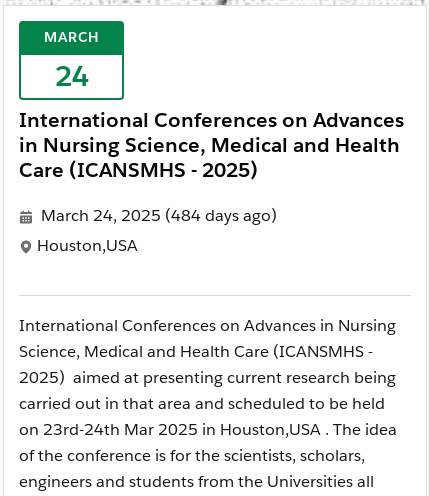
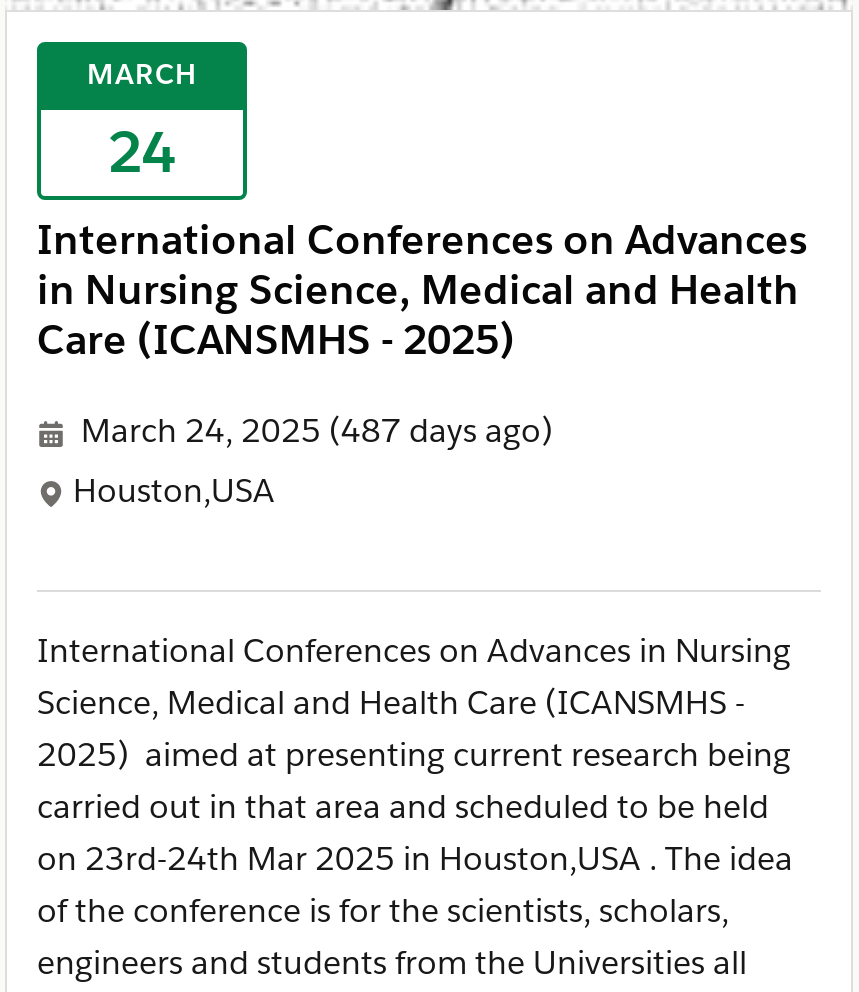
[37,205,277,226] March 24, 2025 (484 days ago) -> [73,410,553,452] March 24, 2025 (487 days ago)

